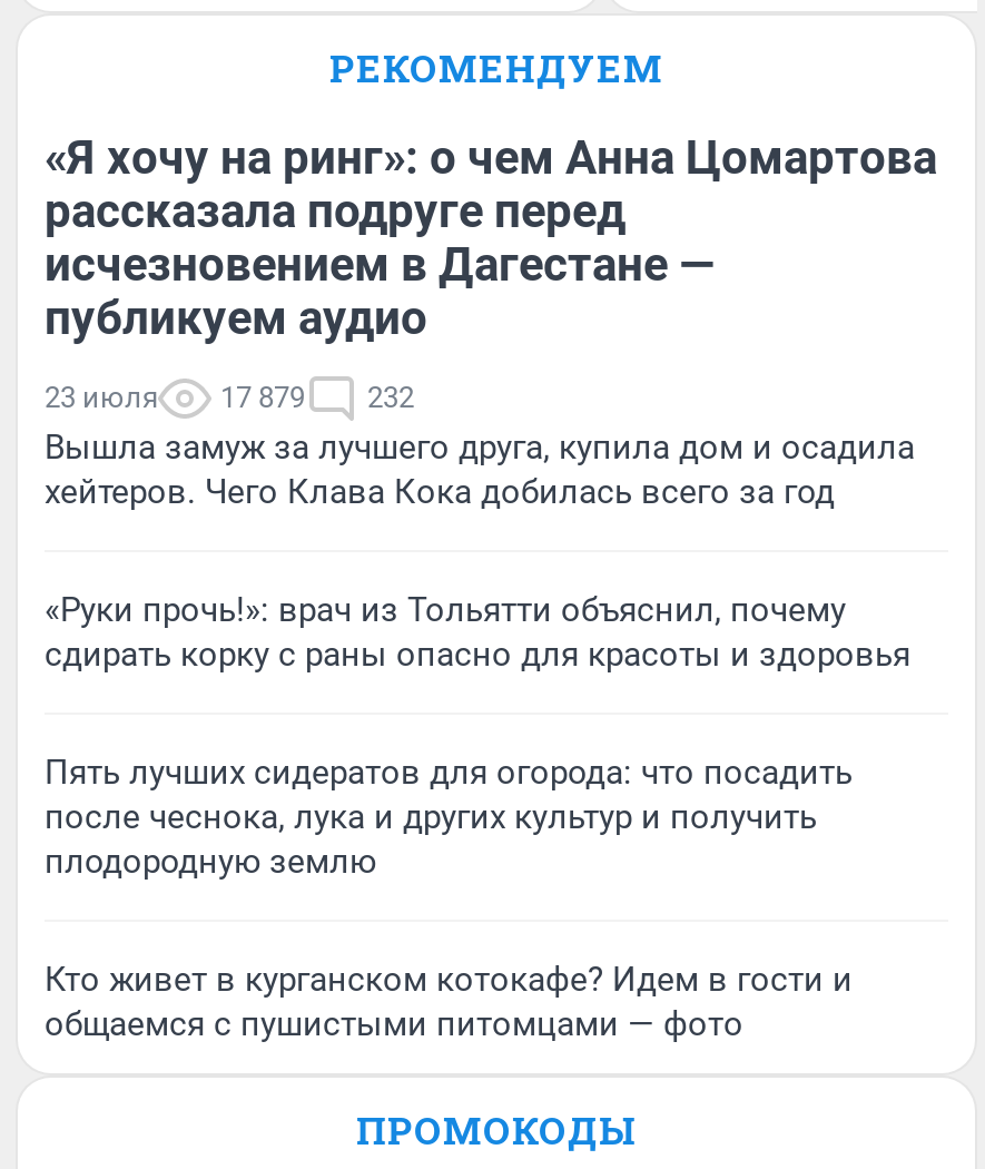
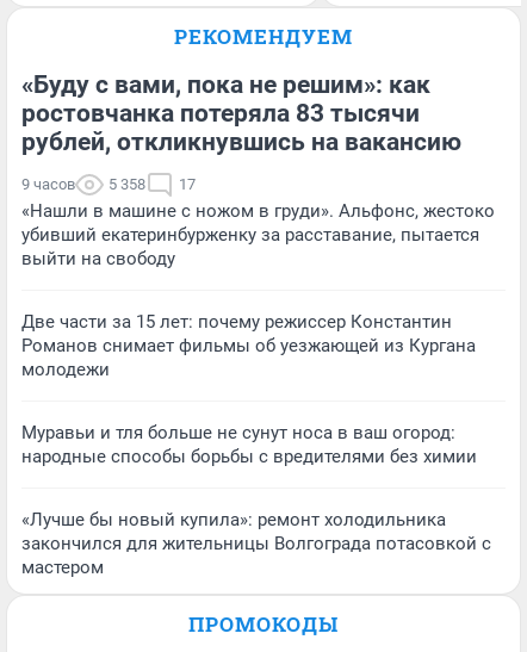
[45,132,937,346] «Я хочу на ринг»: о чем Анна Цомартова | рассказала подруге перед | исчезновением в Дагестане — | публикуем аудио -> [21,71,461,157] «Буду с вами, пока не решим»: как | ростовчанка потеряла 83 тысячи | рублей, откликнувшись на вакансию
[45,381,915,513] 23 июля | 17 879 | 232 | Вышла замуж за лучшего друга, купила дом и осадила | хейтеров. Чего Клава Кока добилась всего за год -> [21,176,495,270] 9 часов | 5 358 | 17 | «Нашли в машине с ножом в груди». Альфонс, жестоко | убивший екатеринбурженку за расставание, пытается | выйти на свободу
[45,591,910,675] «Руки прочь!»: врач из Тольятти объяснил, почему | сдирать корку с раны опасно для красоты и здоровья -> [21,311,476,381] Две части за 15 лет: почему режиссер Константин | Романов снимает фильмы об уезжающей из Кургана | молодежи
[45,753,853,882] Пять лучших сидератов для огорода: что посадить | после чеснока, лука и других культур и получить | плодородную землю -> [21,422,477,468] Муравьи и тля больше не сунут носа в ваш огород: | народные способы борьбы с вредителями без химии
[45,960,853,1045] Кто живет в курганском котокафе? Идем в гости и | общаемся с пушистыми питомцами — фото -> [21,509,491,578] «Лучше бы новый купила»: ремонт холодильника | закончился для жительницы Волгограда потасовкой с | мастером

